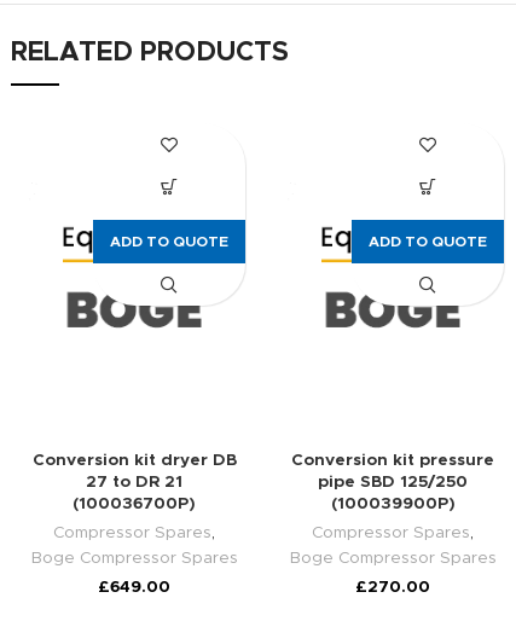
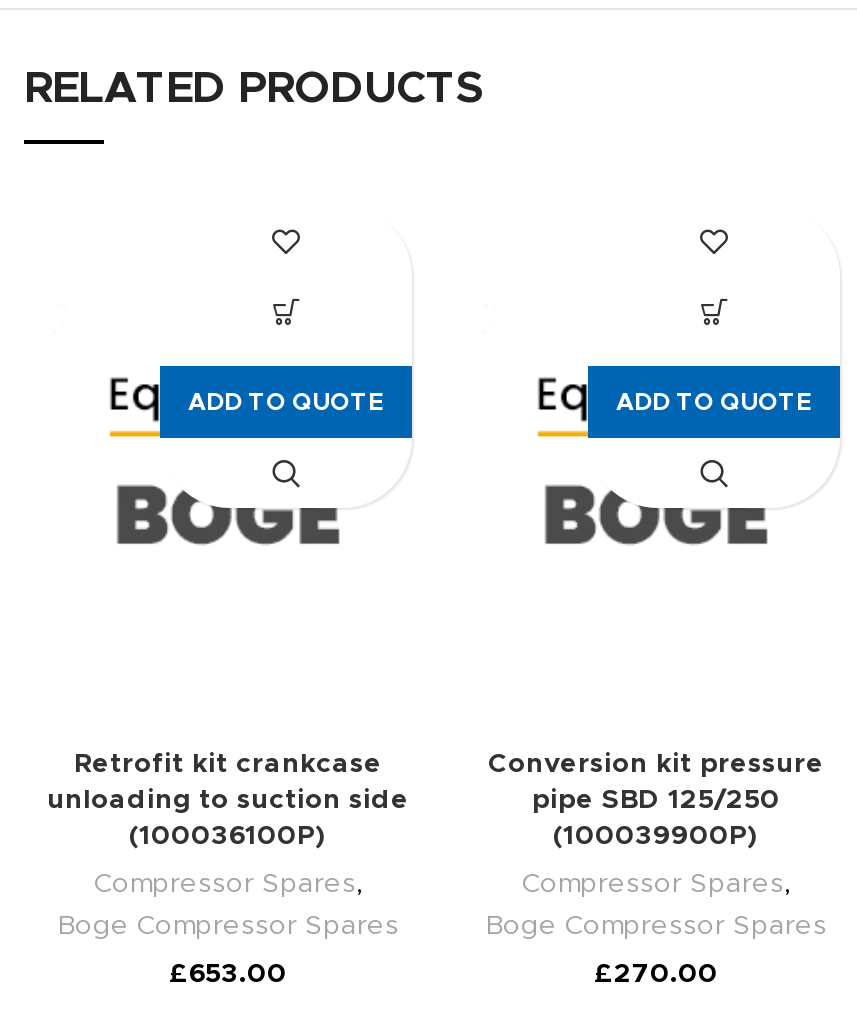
[32,452,236,512] Conversion kit dryer DB | 27 to DR 21 | (100036700P) -> [47,750,409,850] Retrofit kit crankcase | unloading to suction side | (100036100P)
[98,579,170,596] £649.00 -> [169,960,287,988] £653.00

